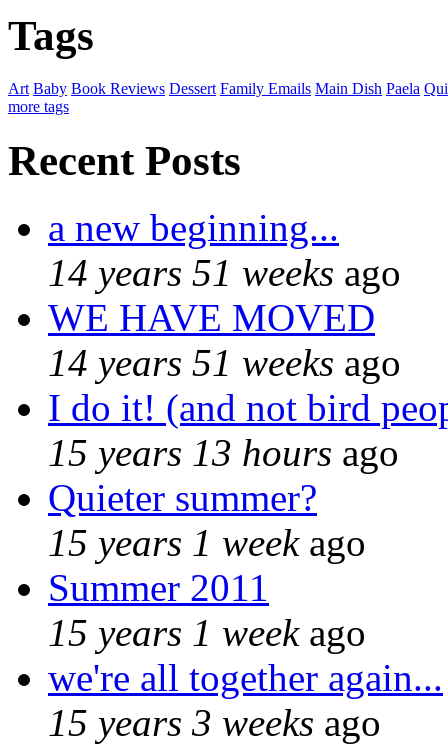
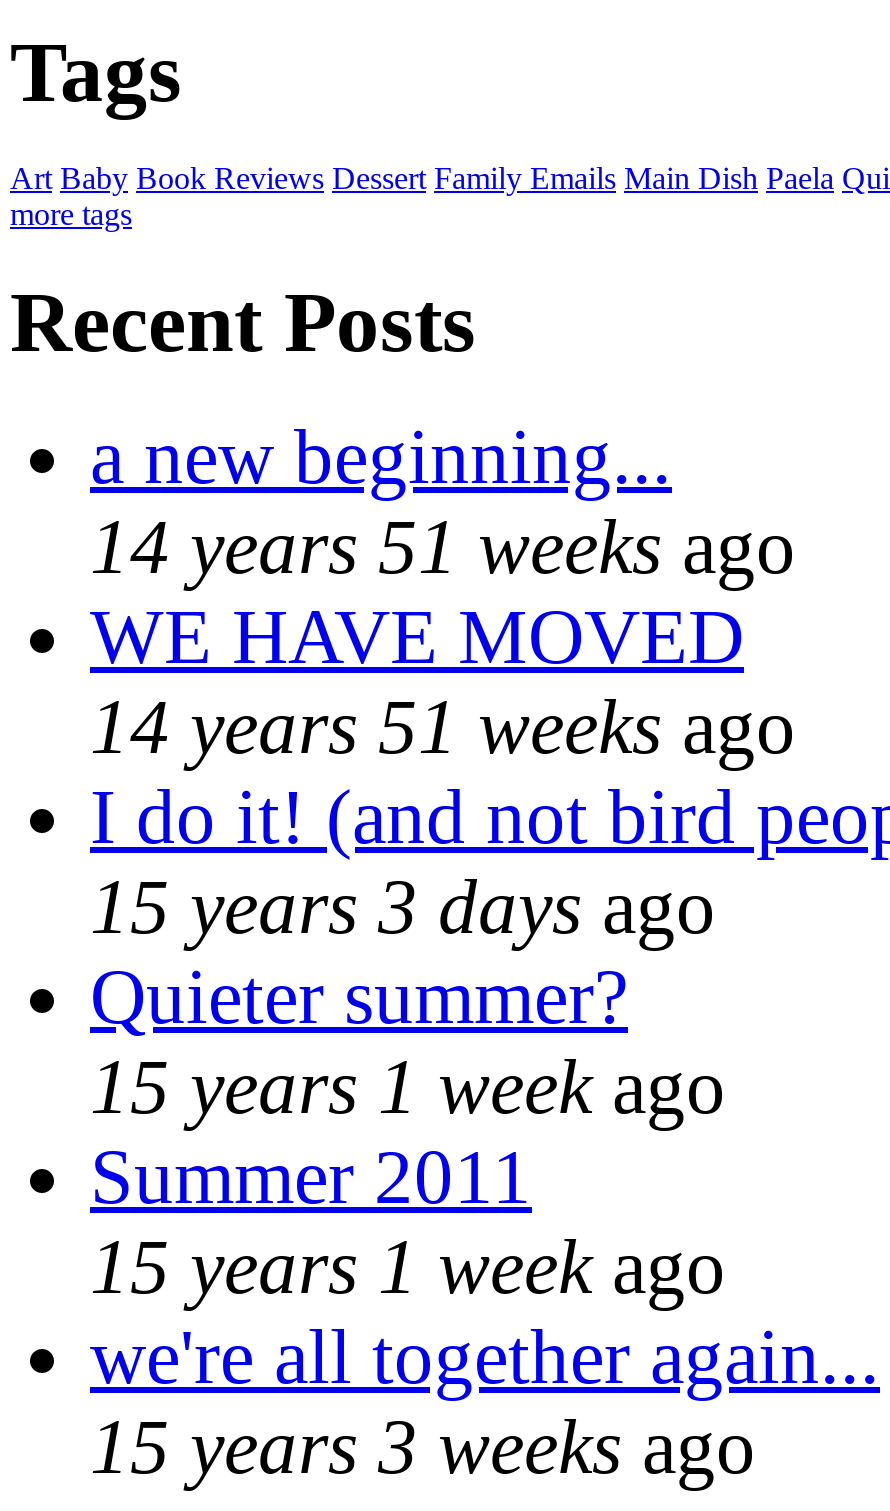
[48,431,399,474] 15 years 13 hours ago -> [90,863,716,949] 15 years 3 days ago

